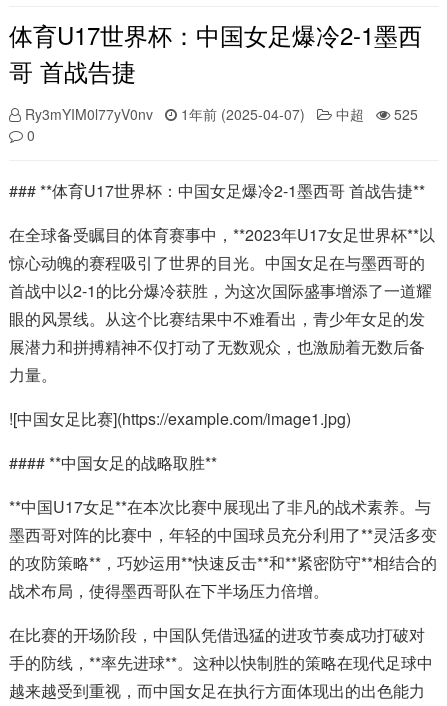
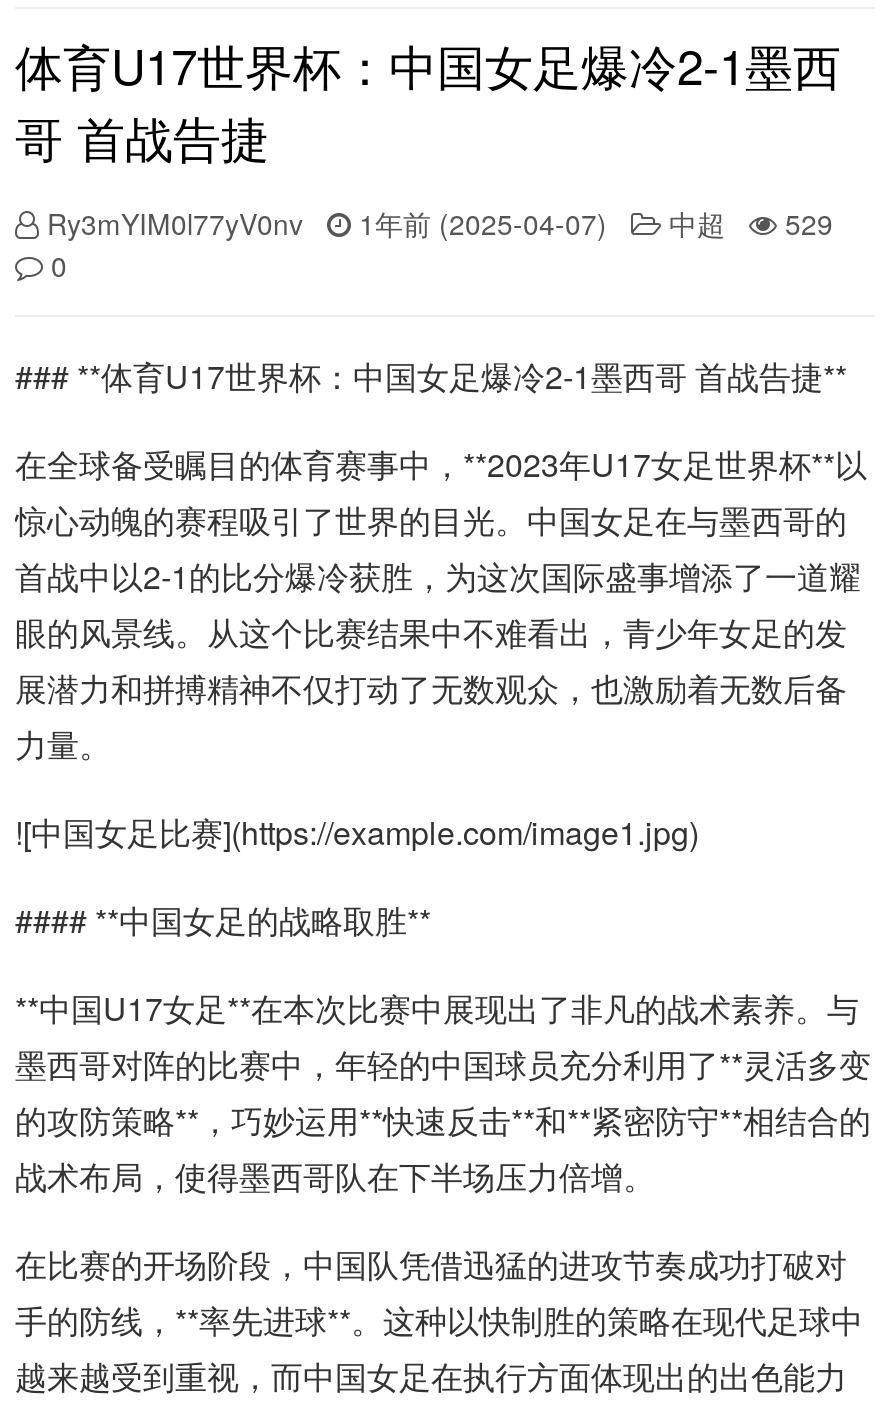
[25,104,418,124] Ry3mYIM0l77yV0nv 1年前 (2025-04-07) 中超 525 -> [47,203,833,243] Ry3mYIM0l77yV0nv 1年前 (2025-04-07) 中超 529

